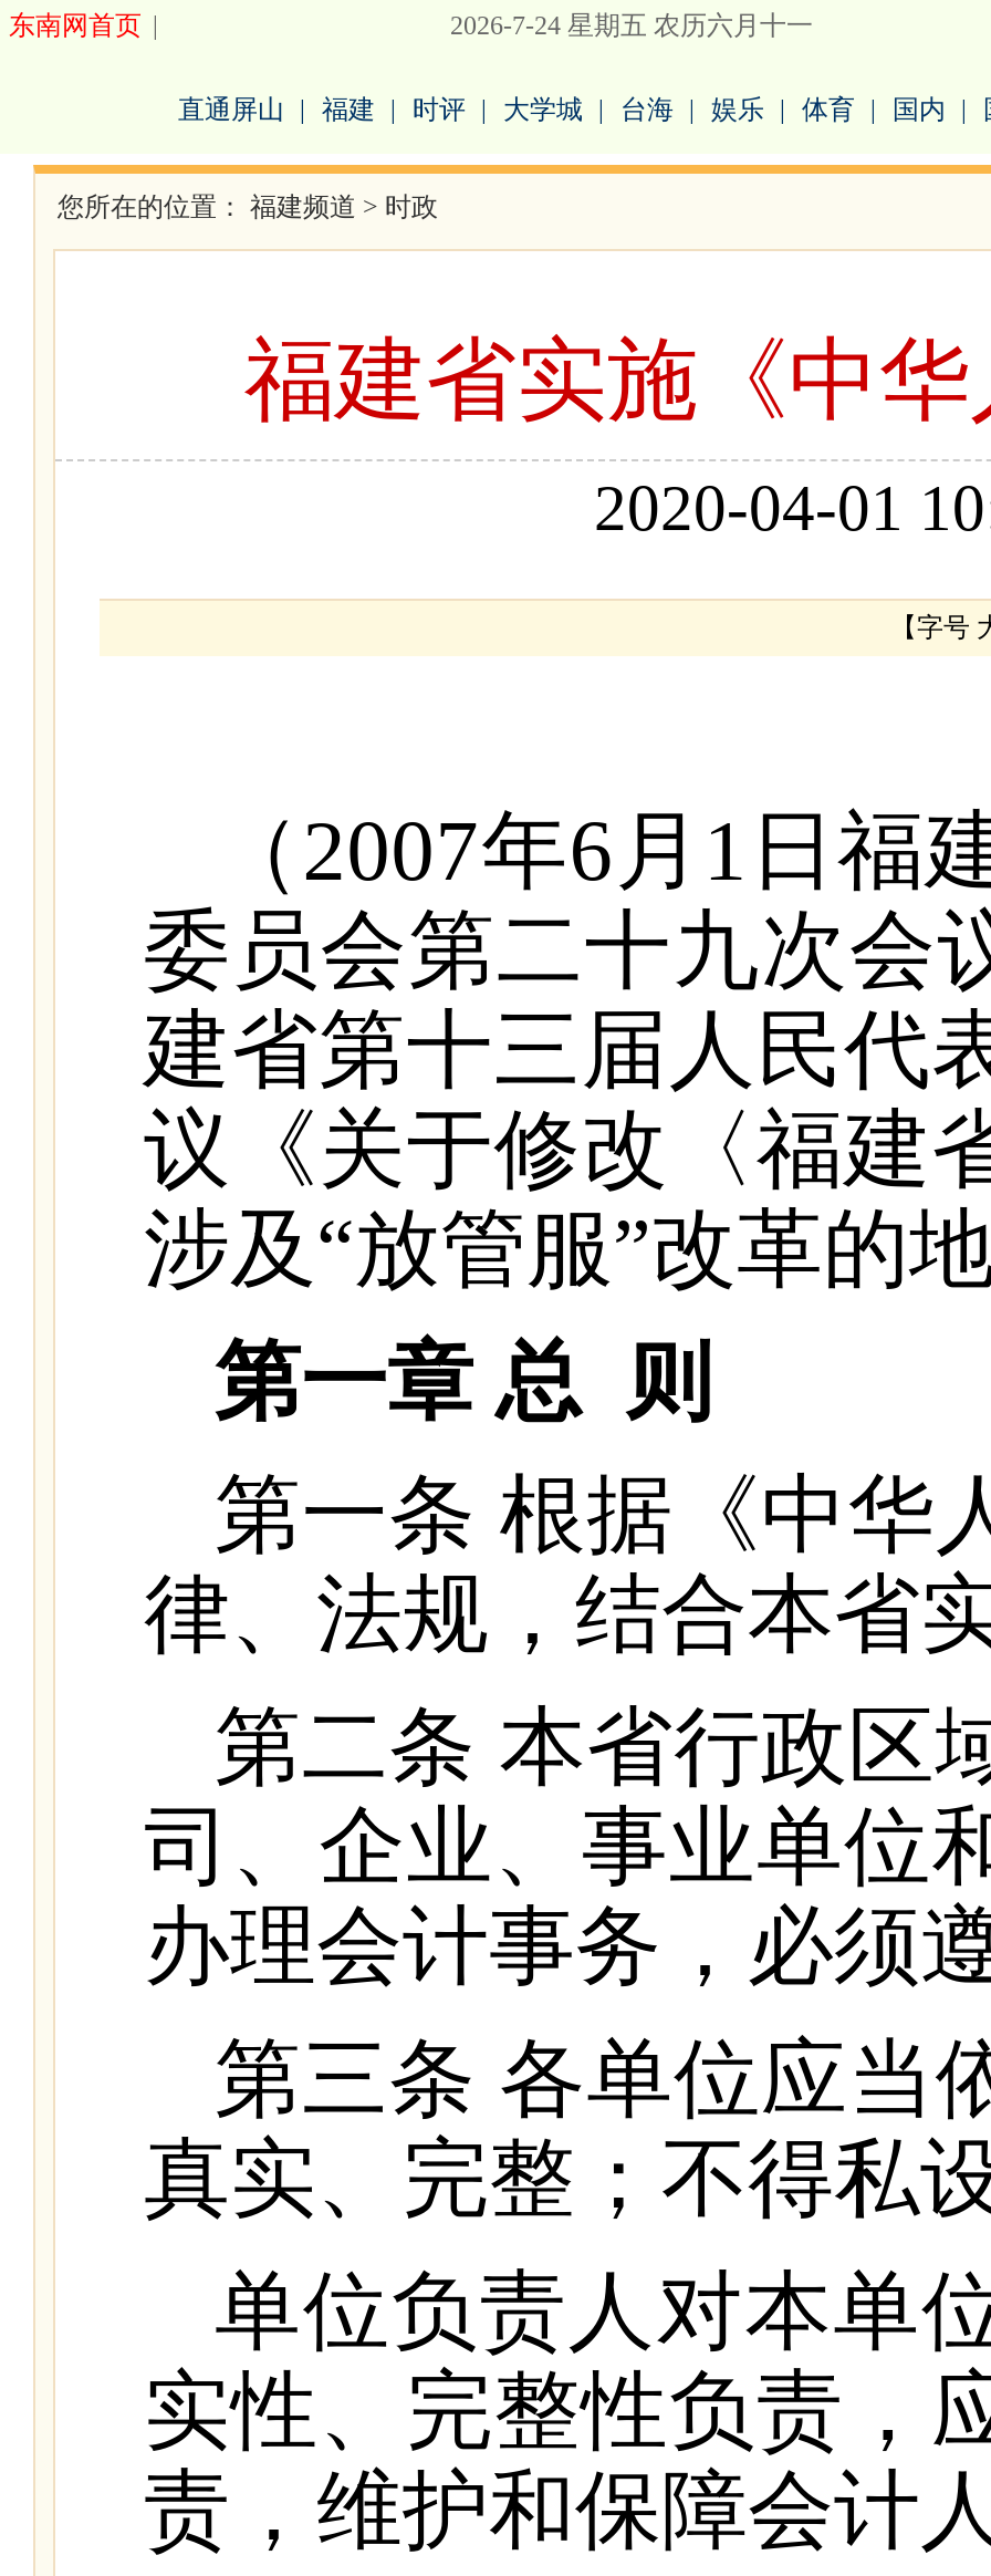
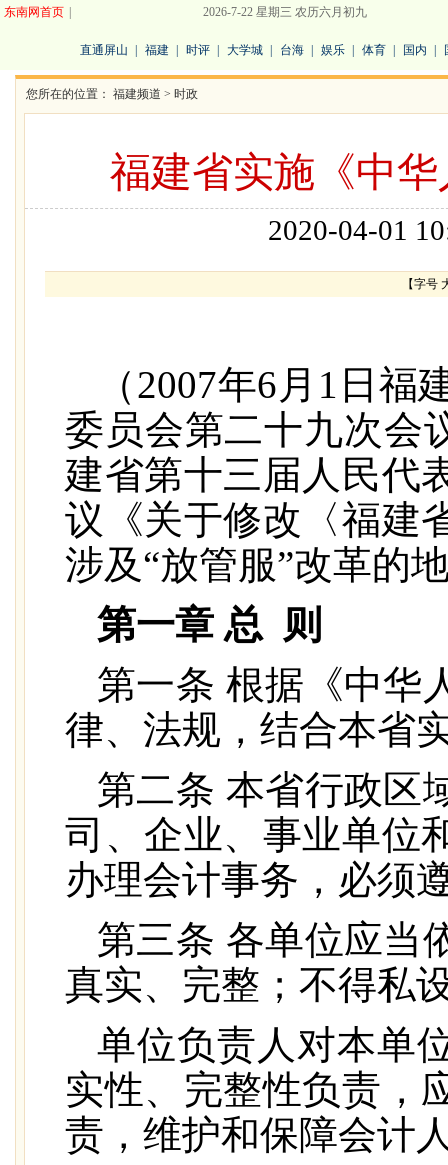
[450,10,813,41] 2026-7-24 星期五 农历六月十一 -> [203,5,367,19] 2026-7-22 星期三 农历六月初九

